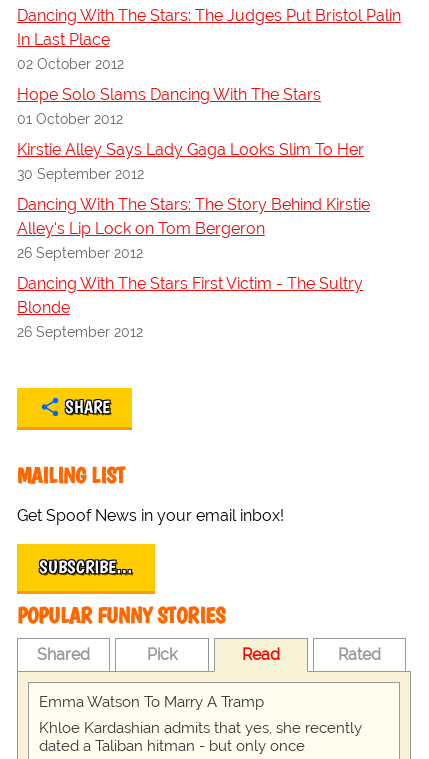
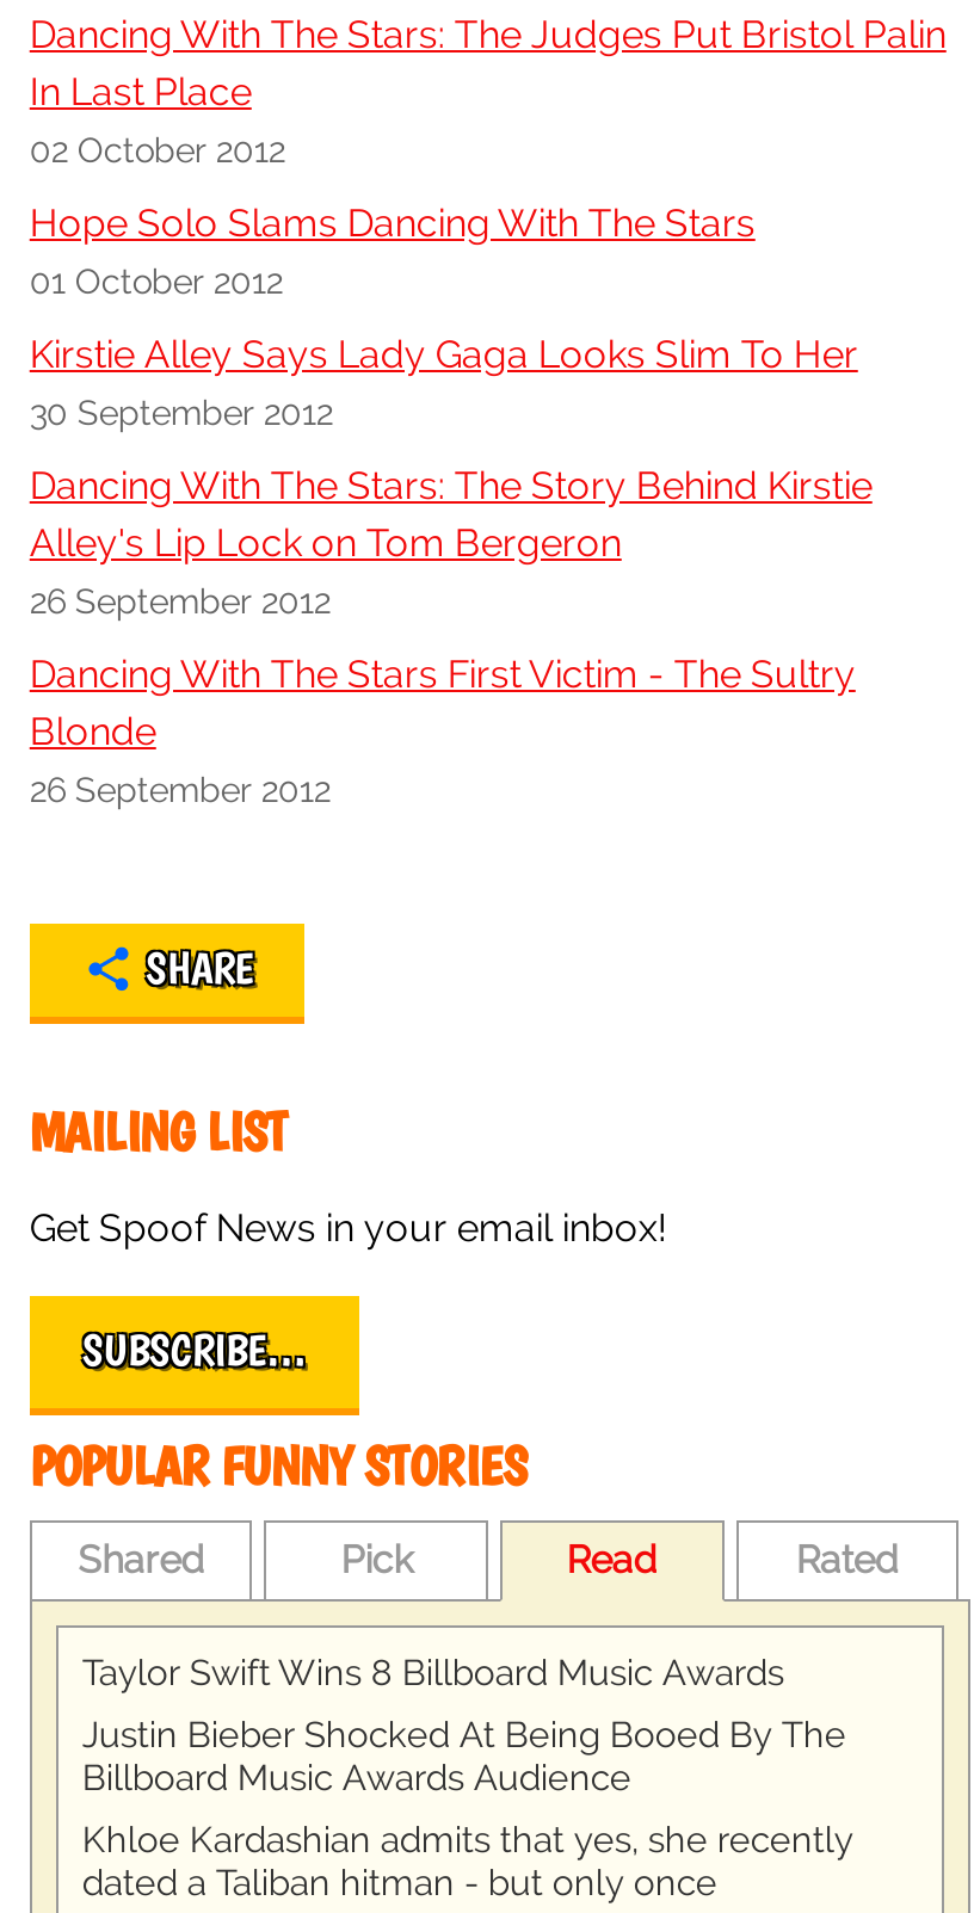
[39,693,264,711] Emma Watson To Marry A Tramp -> [82,1651,846,1799] Taylor Swift Wins 8 Billboard Music Awards | Justin Bieber Shocked At Being Booed By The | Billboard Music Awards Audience

